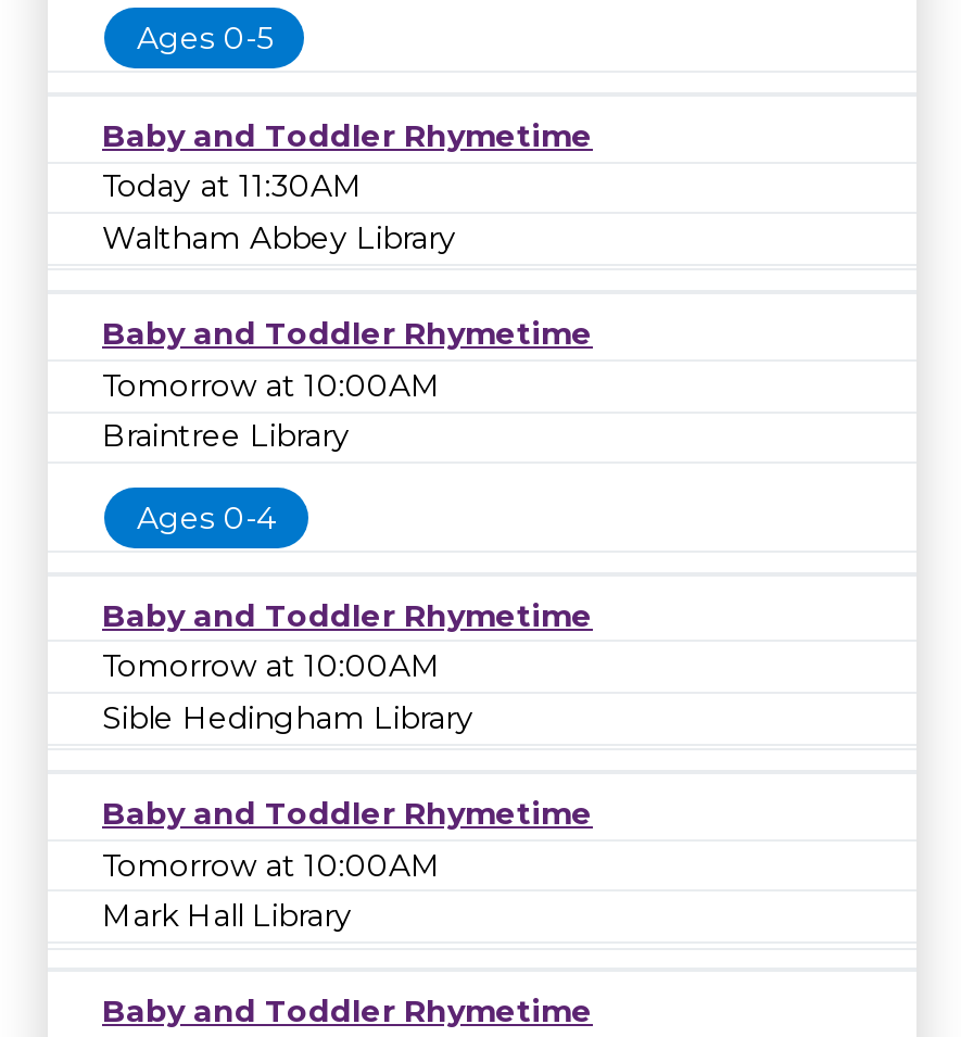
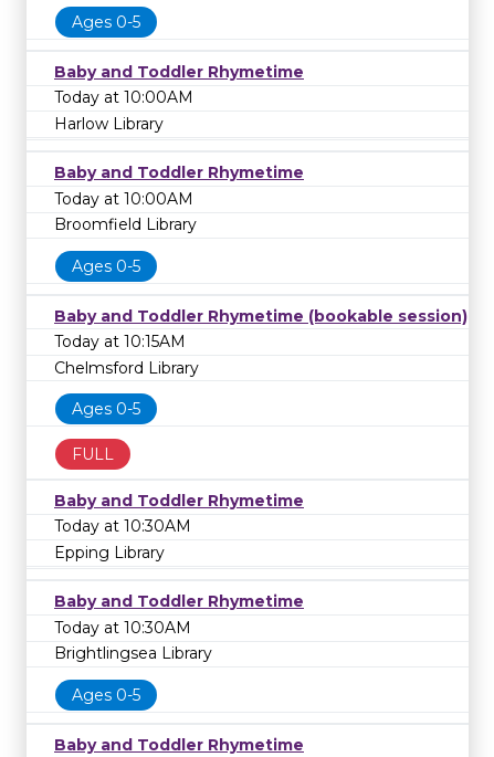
[102,167,456,257] Today at 11:30AM | Waltham Abbey Library -> [54,88,193,134] Today at 10:00AM | Harlow Library
[102,365,441,537] Tomorrow at 10:00AM | Braintree Library | Ages 0-4 -> [54,189,467,464] Today at 10:00AM | Broomfield Library | Ages 0-5 | Baby and Toddler Rhymetime (bookable session) | Today at 10:15AM | Chelmsford Library | Ages 0-5 | FULL
[102,646,473,737] Tomorrow at 10:00AM | Sible Hedingham Library -> [54,517,191,563] Today at 10:30AM | Epping Library
[102,845,441,935] Tomorrow at 10:00AM | Mark Hall Library -> [54,618,212,705] Today at 10:30AM | Brightlingsea Library | Ages 0-5

